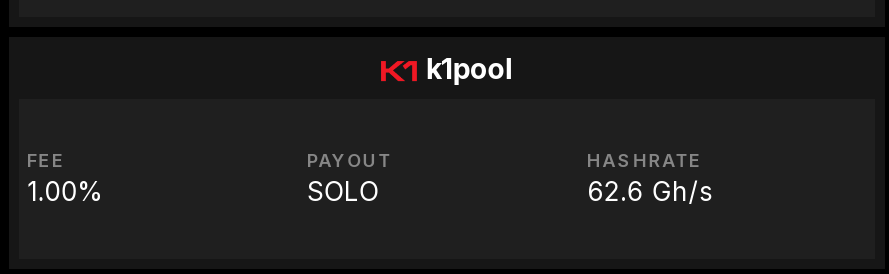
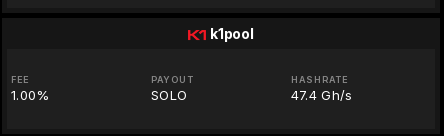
[587,176,714,208] 62.6 Gh/s -> [291,87,352,103] 47.4 Gh/s

